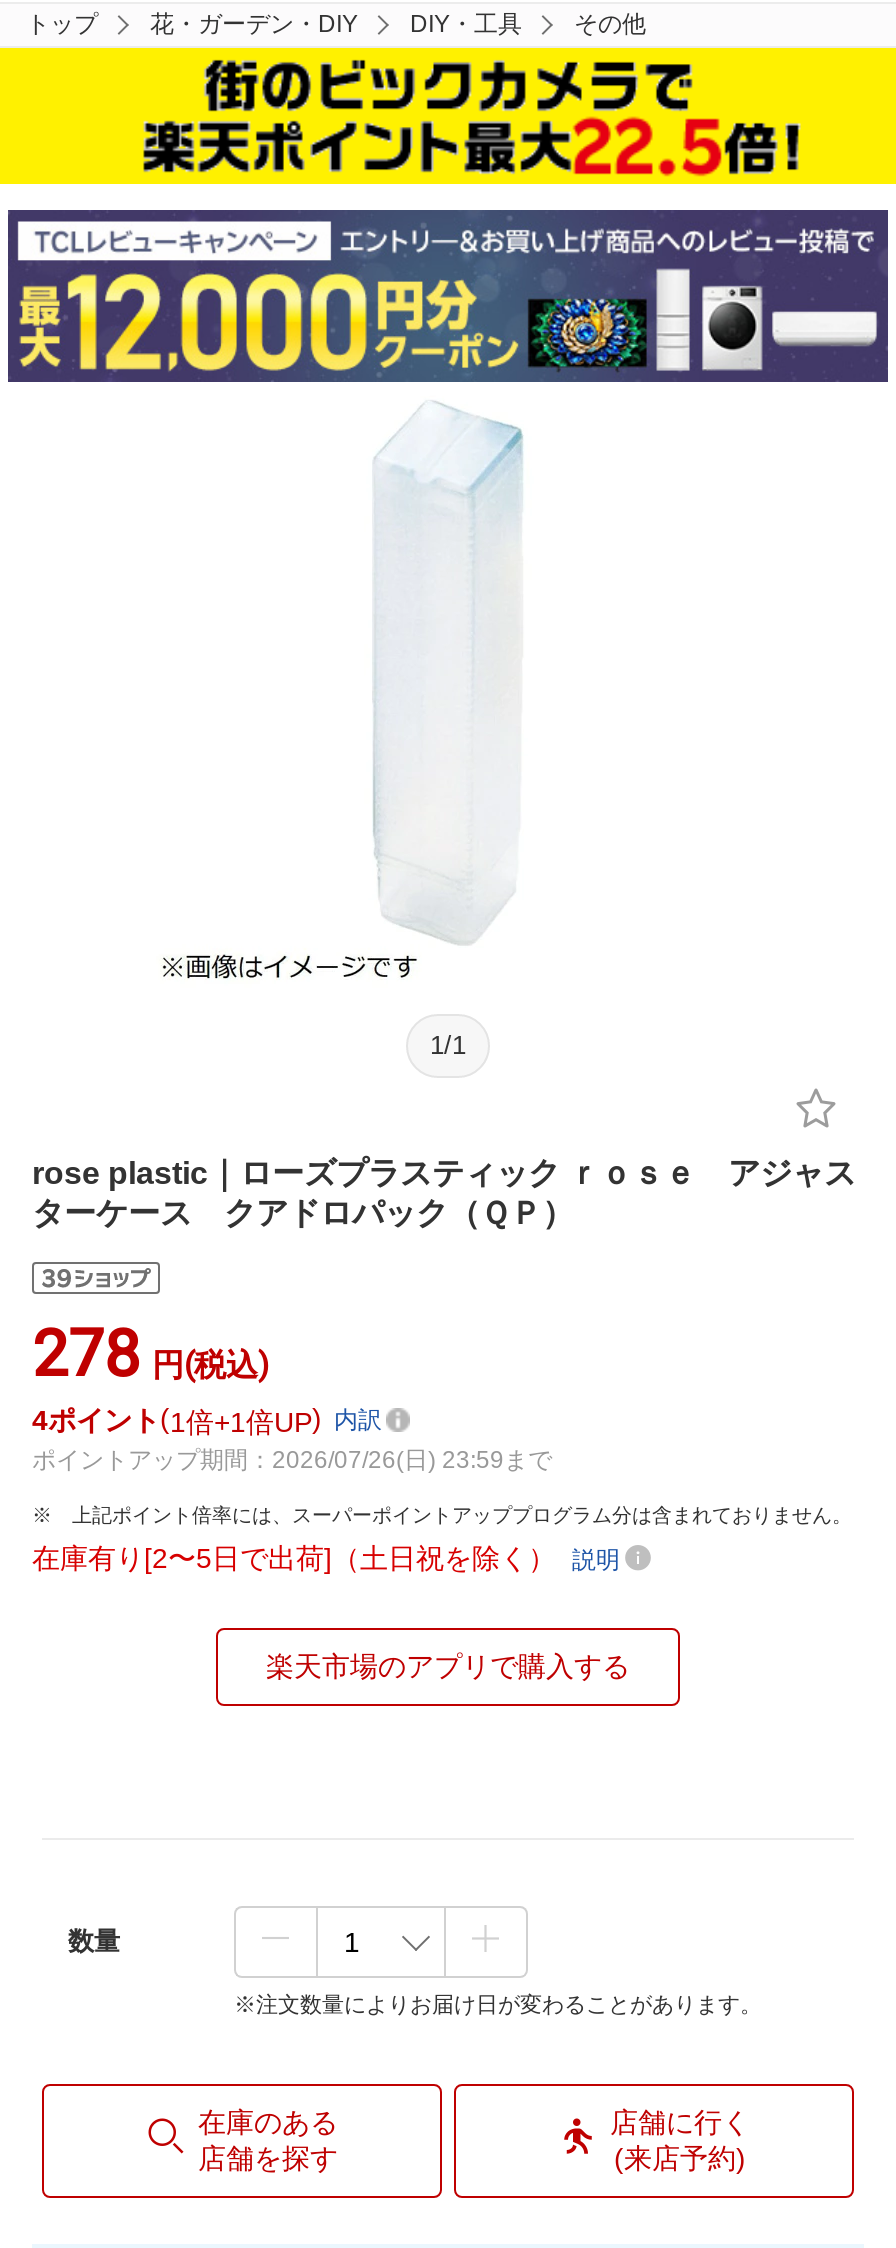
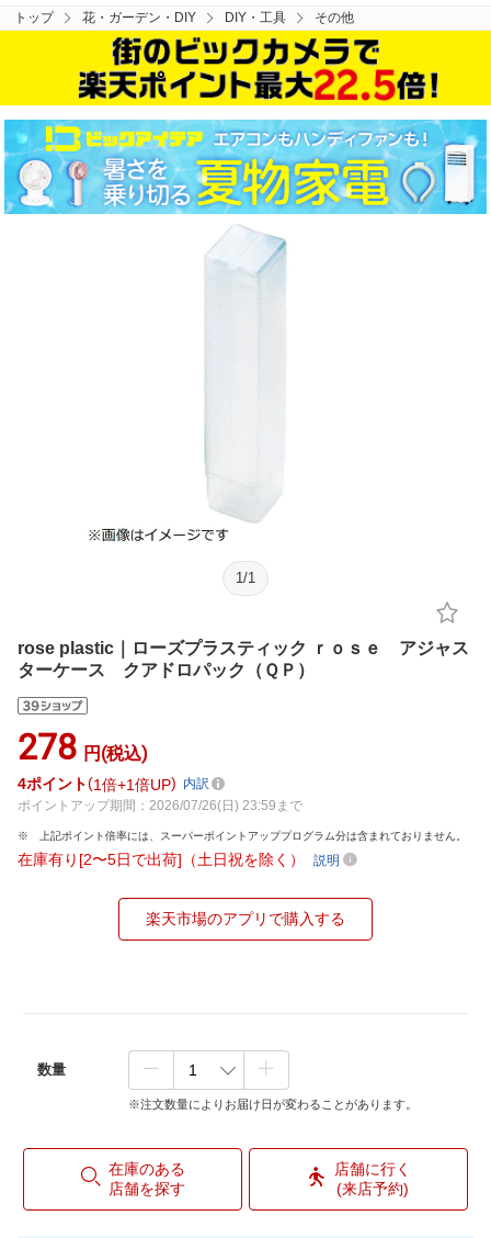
[6,208,890,384] [image] -> [3,119,488,215] [image]

